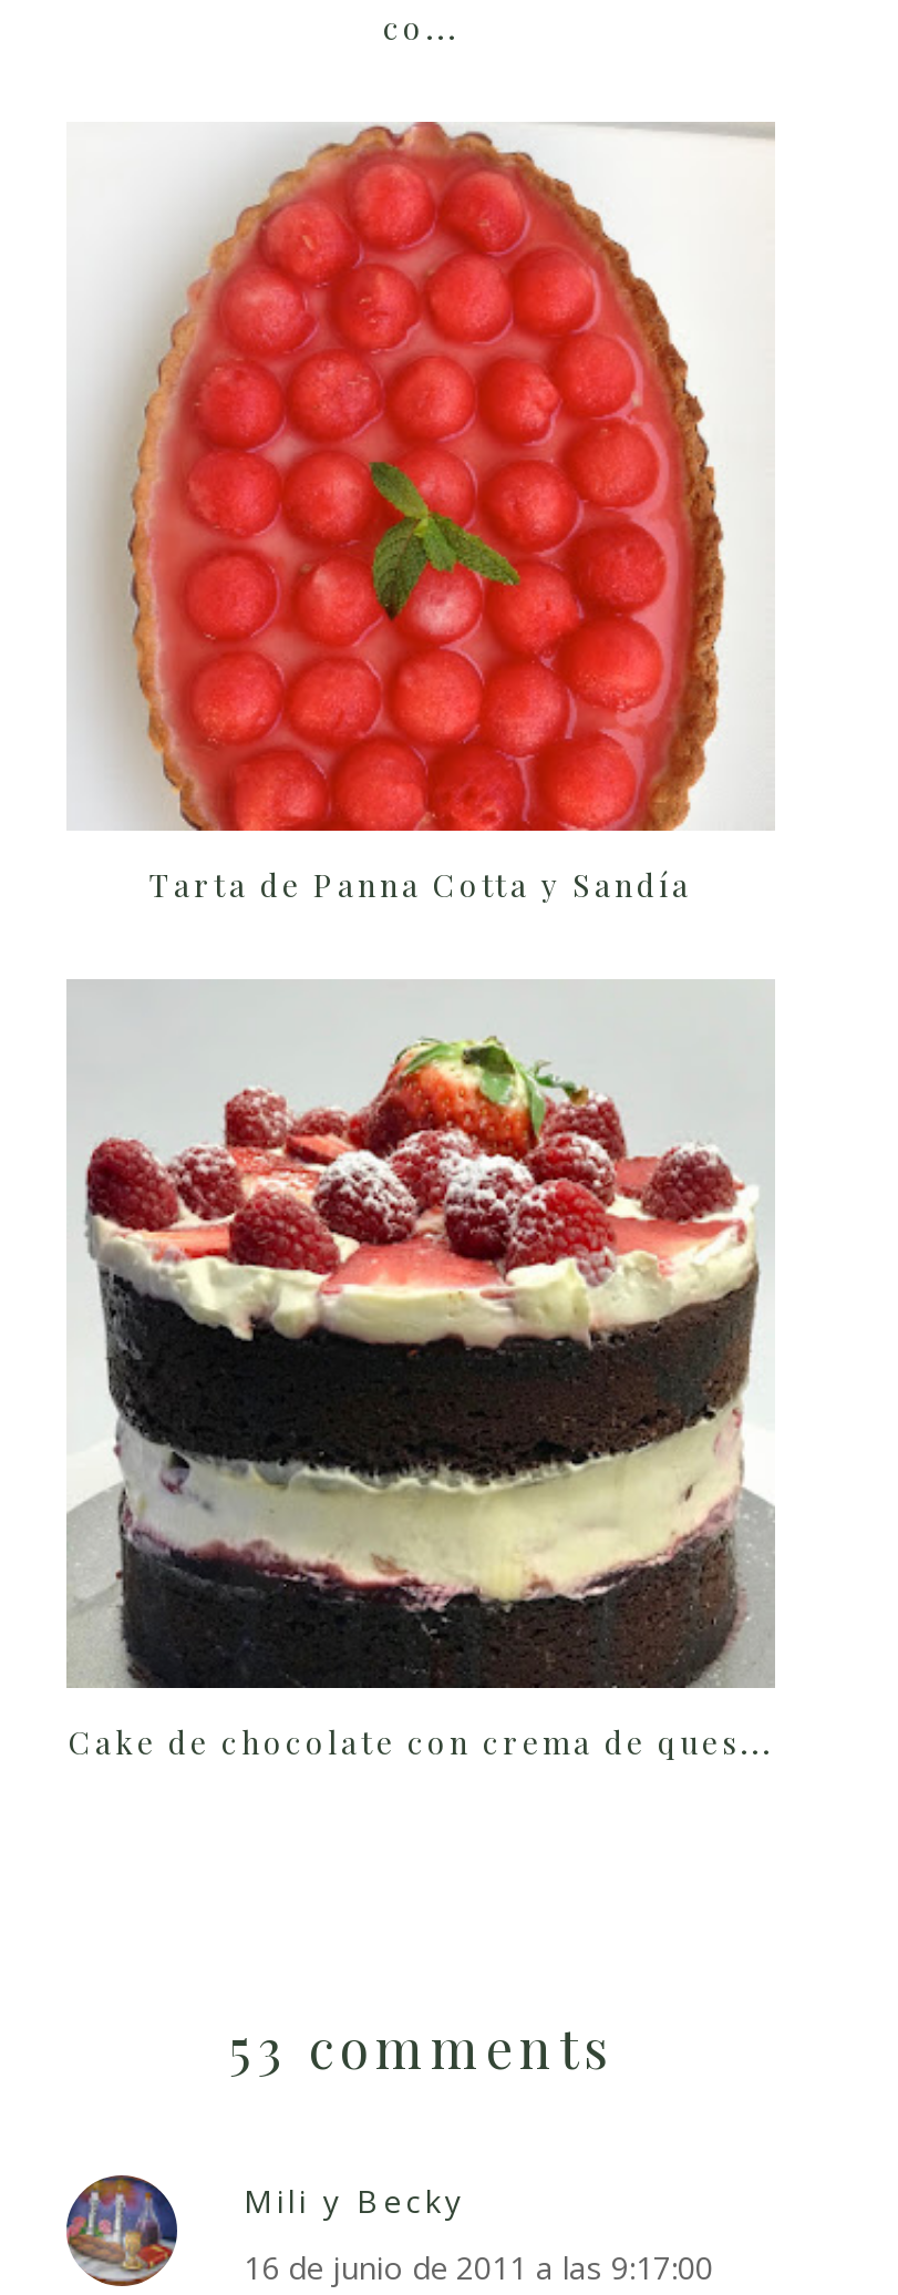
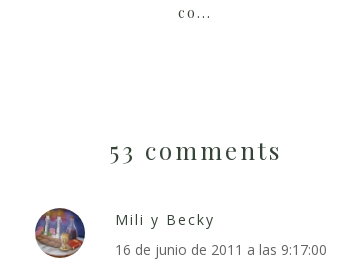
[66,120,775,905] [image] | Tarta de Panna Cotta y Sandía -> none
[66,979,775,1763] [image] | Cake de chocolate con crema de ques... -> none

